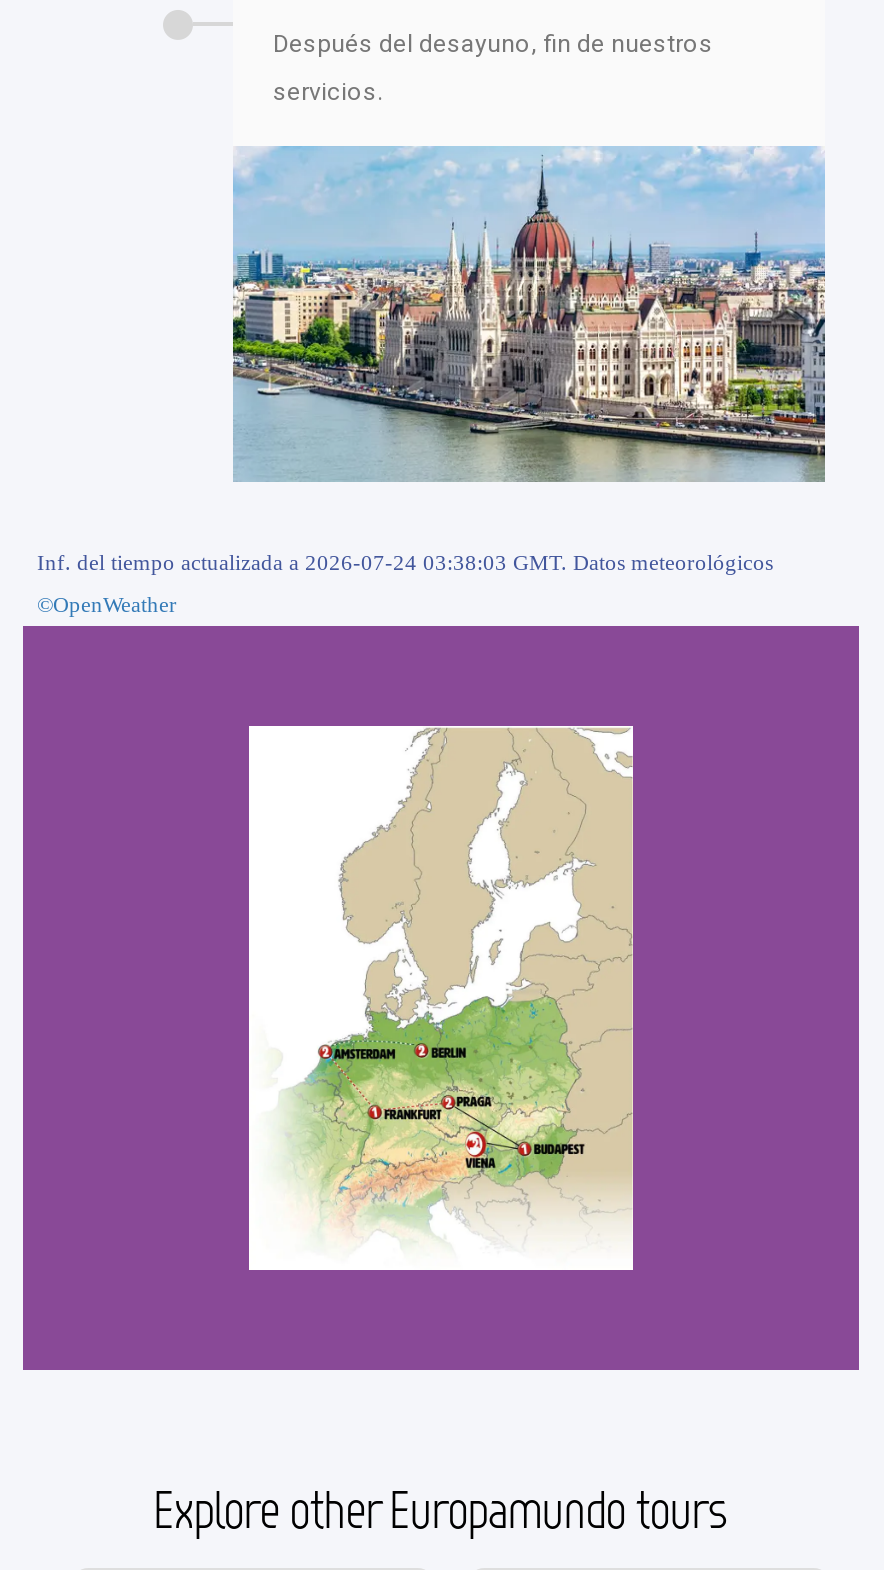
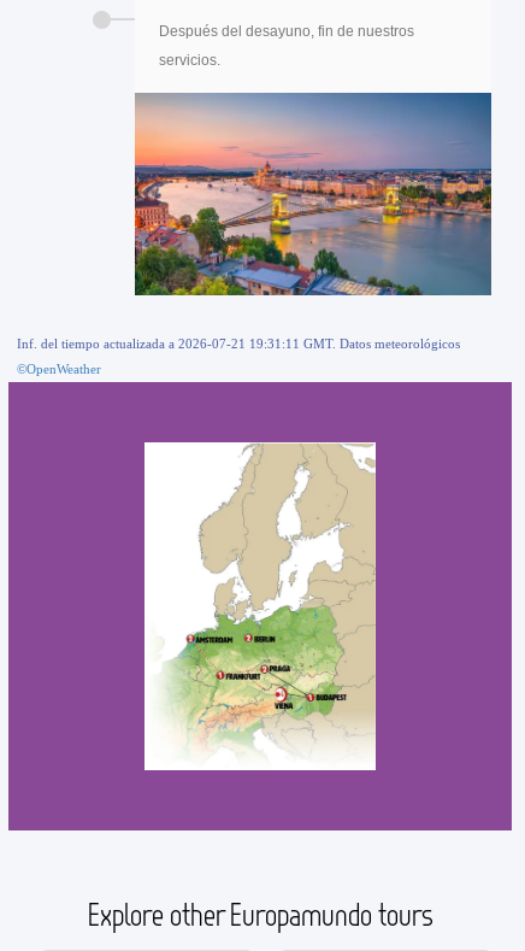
[37,146,827,574] [image] | Inf. del tiempo actualizada a 2026-07-24 03:38:03 GMT. Datos meteorológicos -> [17,92,492,351] [image] | Inf. del tiempo actualizada a 2026-07-21 19:31:11 GMT. Datos meteorológicos

